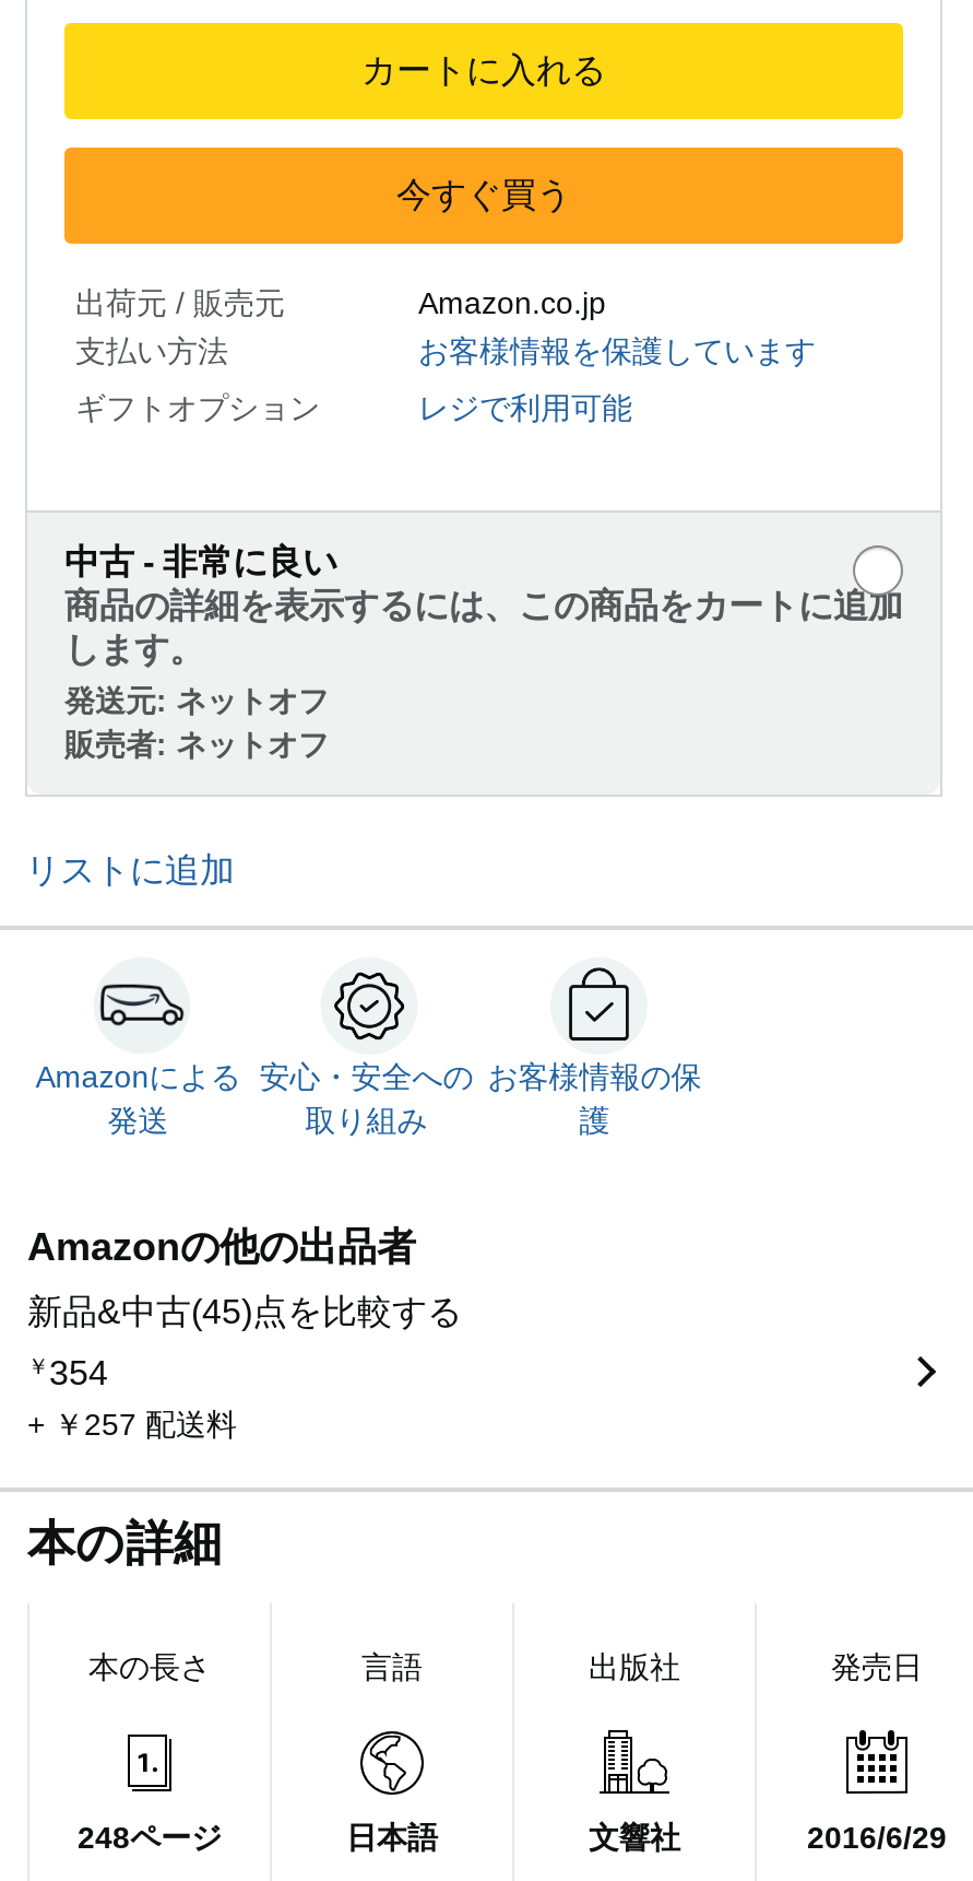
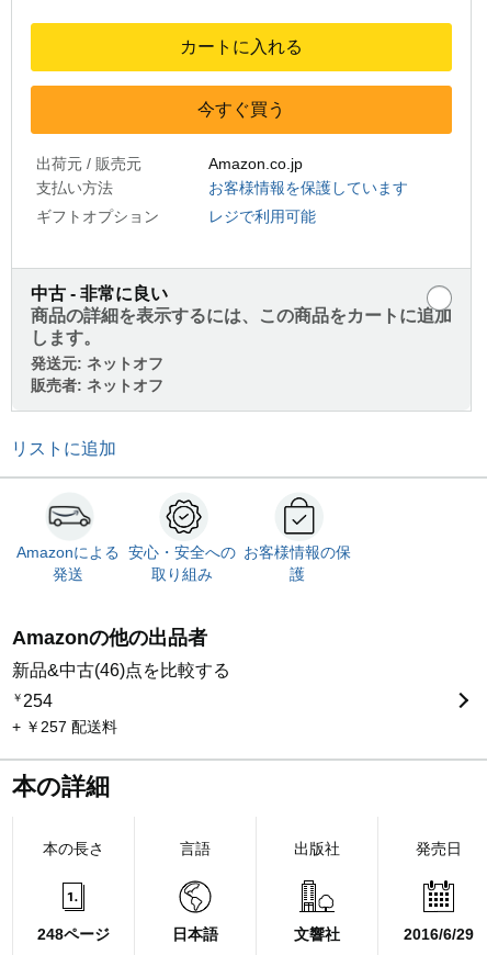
[27,1294,462,1331] 新品&中古(45)点を比較する -> [12,661,230,680] 新品&中古(46)点を比較する
[27,1355,108,1392] ￥354 -> [12,692,53,711] ￥254

